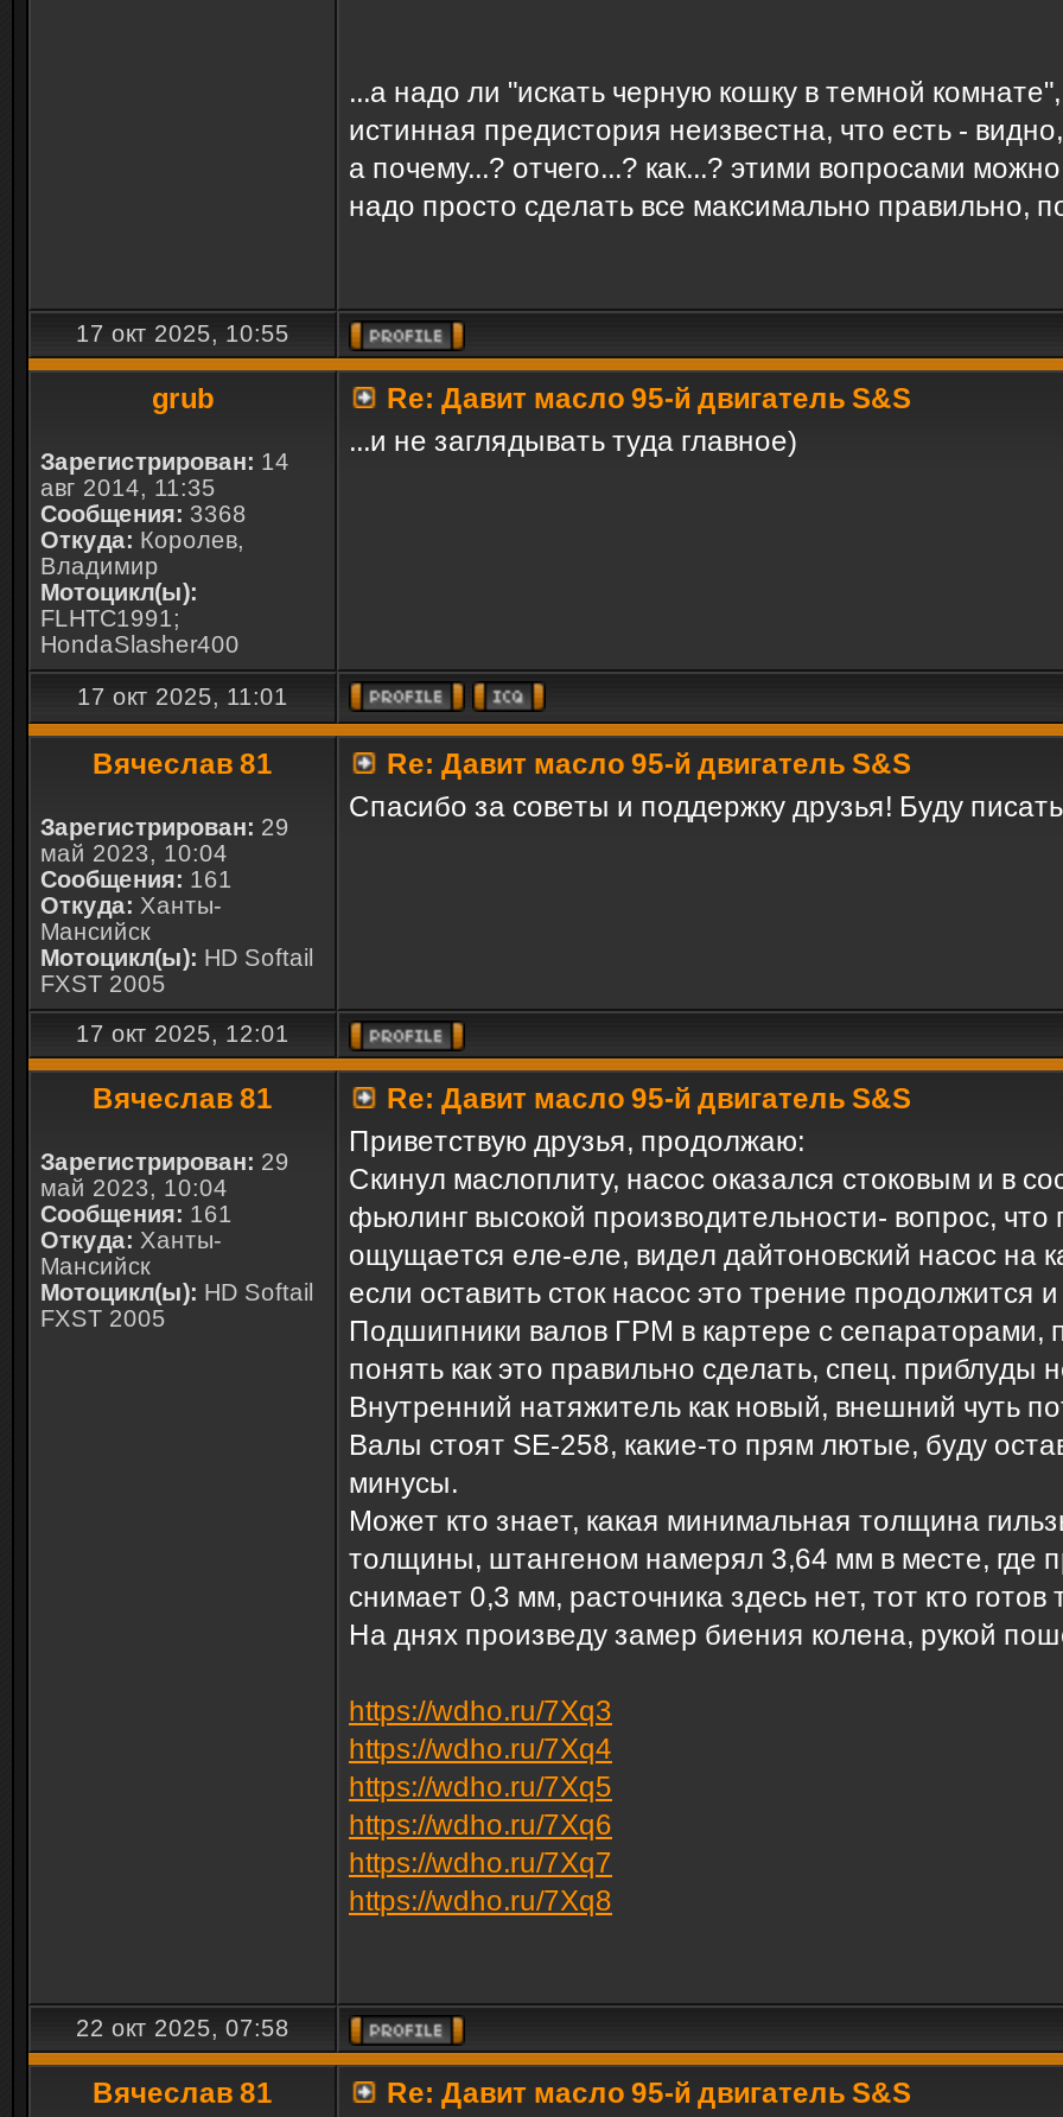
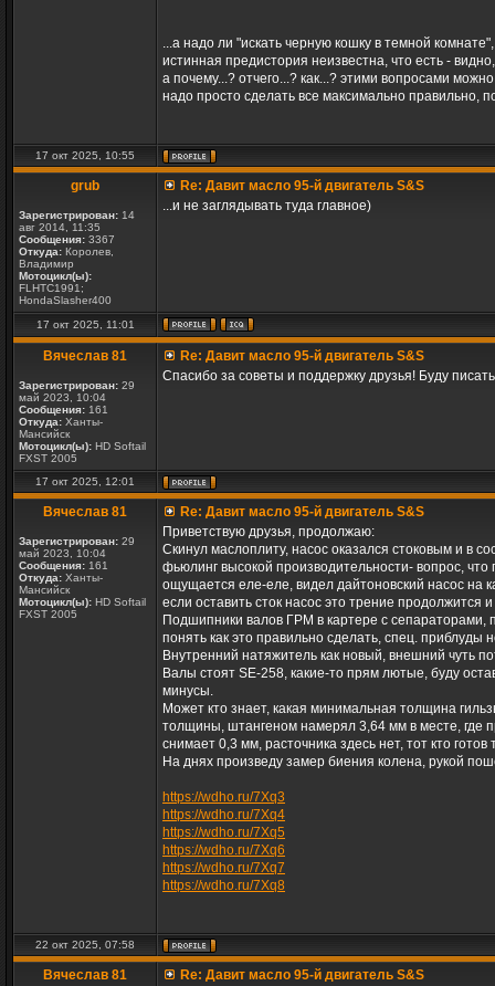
[40,501,247,527] Сообщения: 3368 -> [19,233,115,245] Сообщения: 3367

